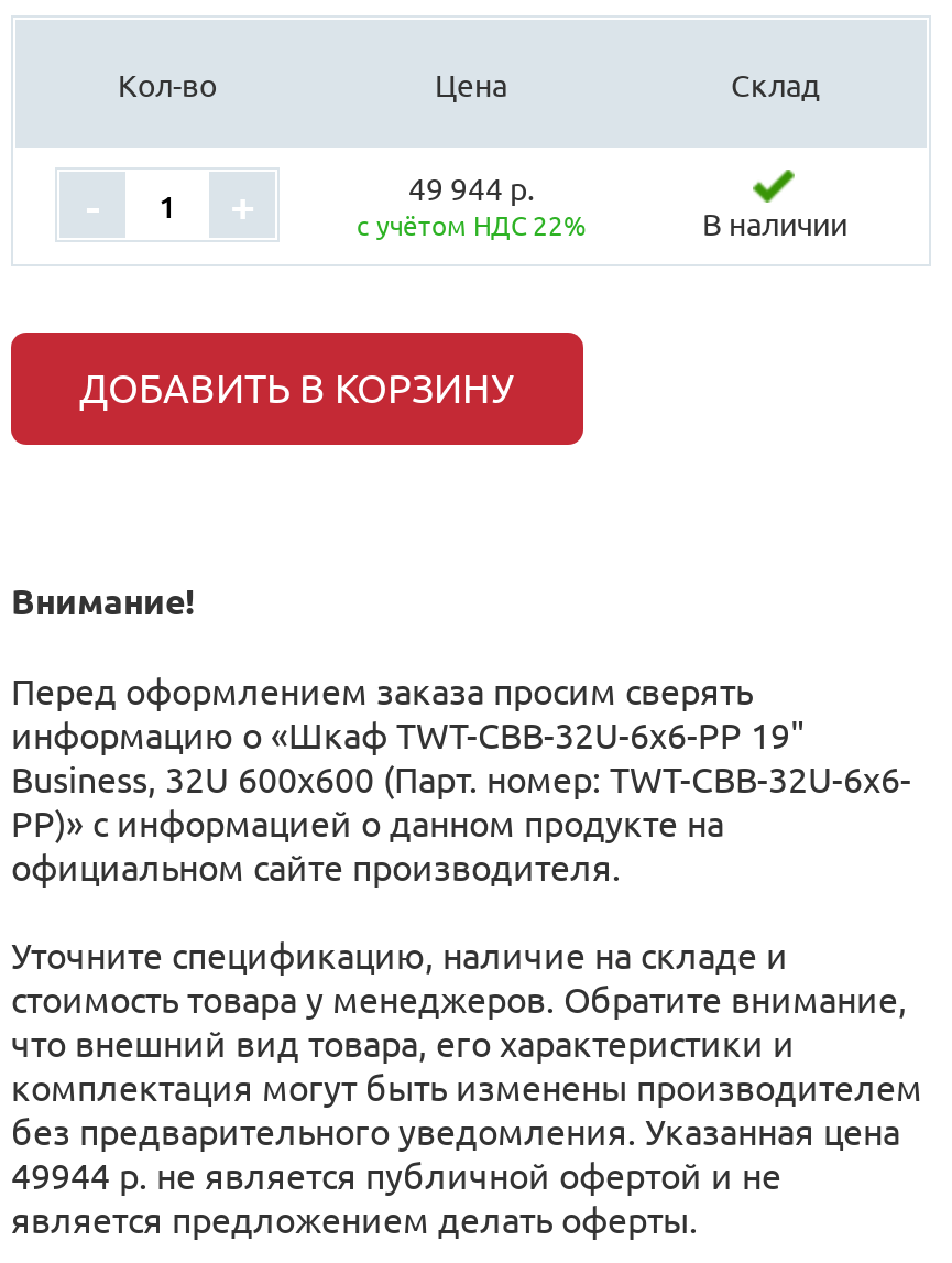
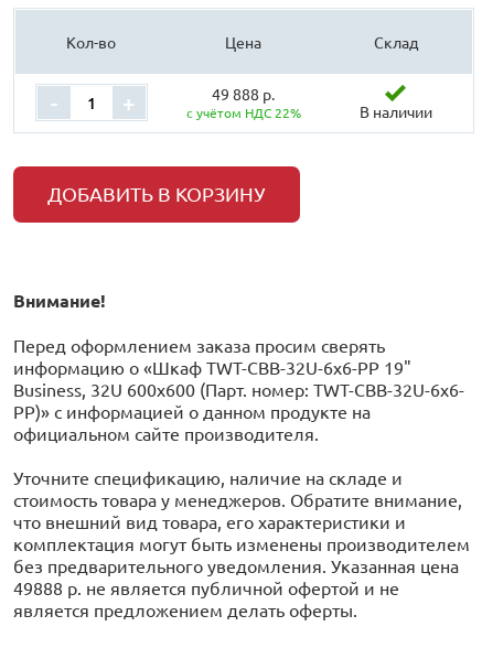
[408,167,534,207] 49 944 р. -> [212,84,275,104] 49 888 р.
[11,1152,781,1196] 49944 р. не является публичной офертой и не -> [13,576,399,598] 49888 р. не является публичной офертой и не

